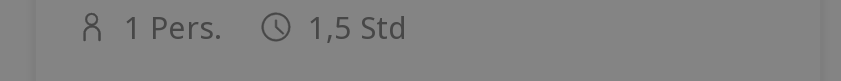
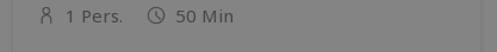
[308,6,406,46] 1,5 Std -> [175,4,234,27] 50 Min

